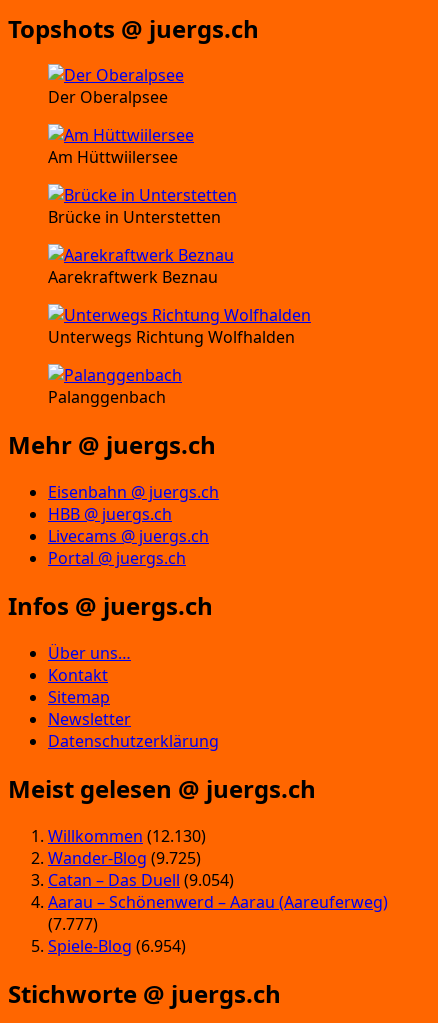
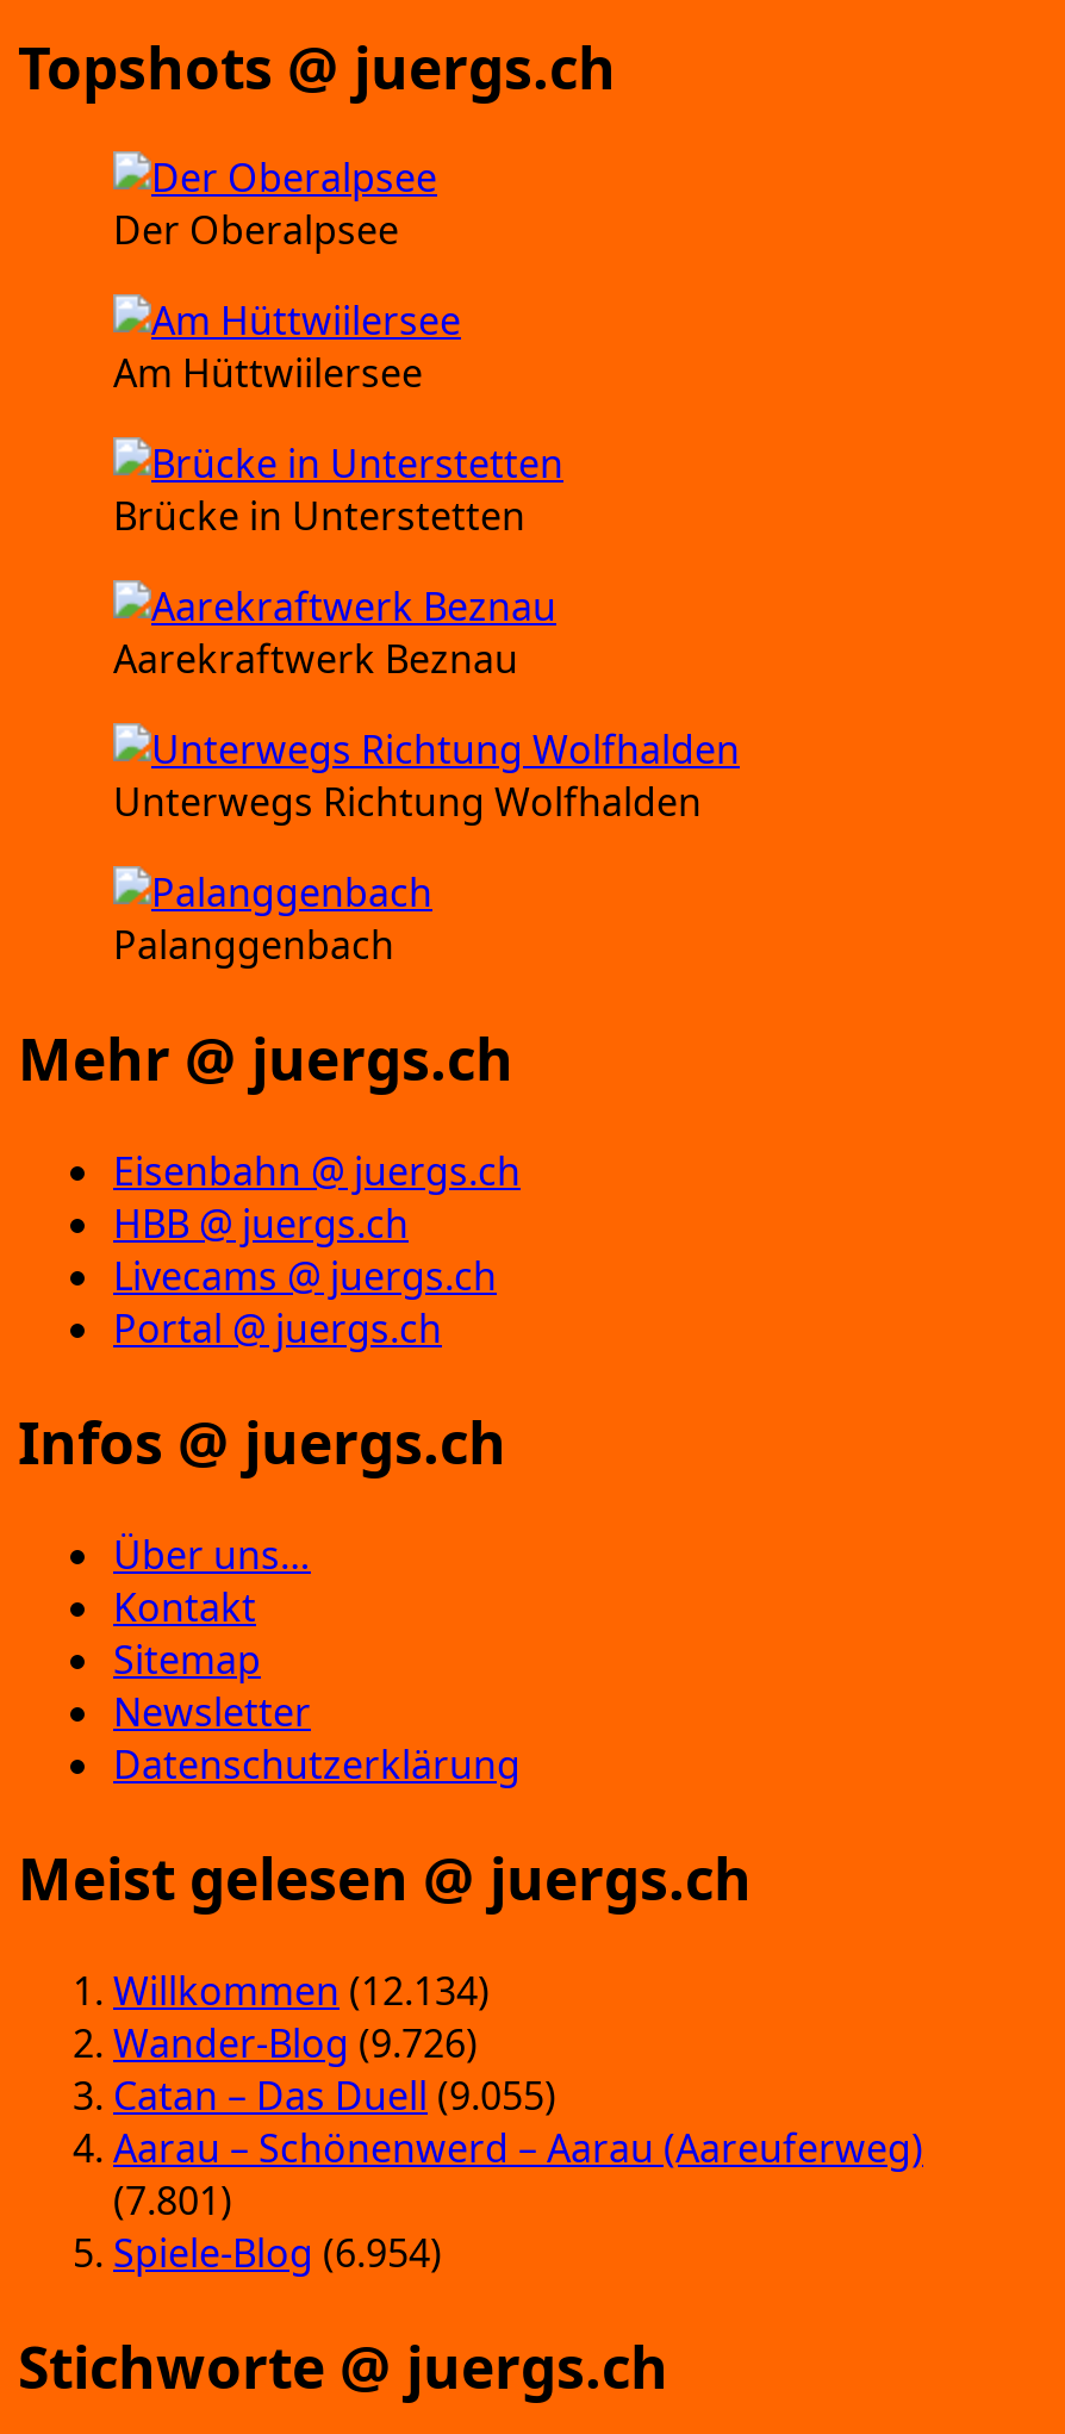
[48,825,206,847] Willkommen (12.130) -> [113,1964,490,2017] Willkommen (12.134)
[48,847,201,869] Wander-Blog (9.725) -> [113,2017,478,2069] Wander-Blog (9.726)
[48,869,234,891] Catan – Das Duell (9.054) -> [113,2069,556,2122] Catan – Das Duell (9.055)
[48,913,98,935] (7.777) -> [113,2174,232,2226] (7.801)

